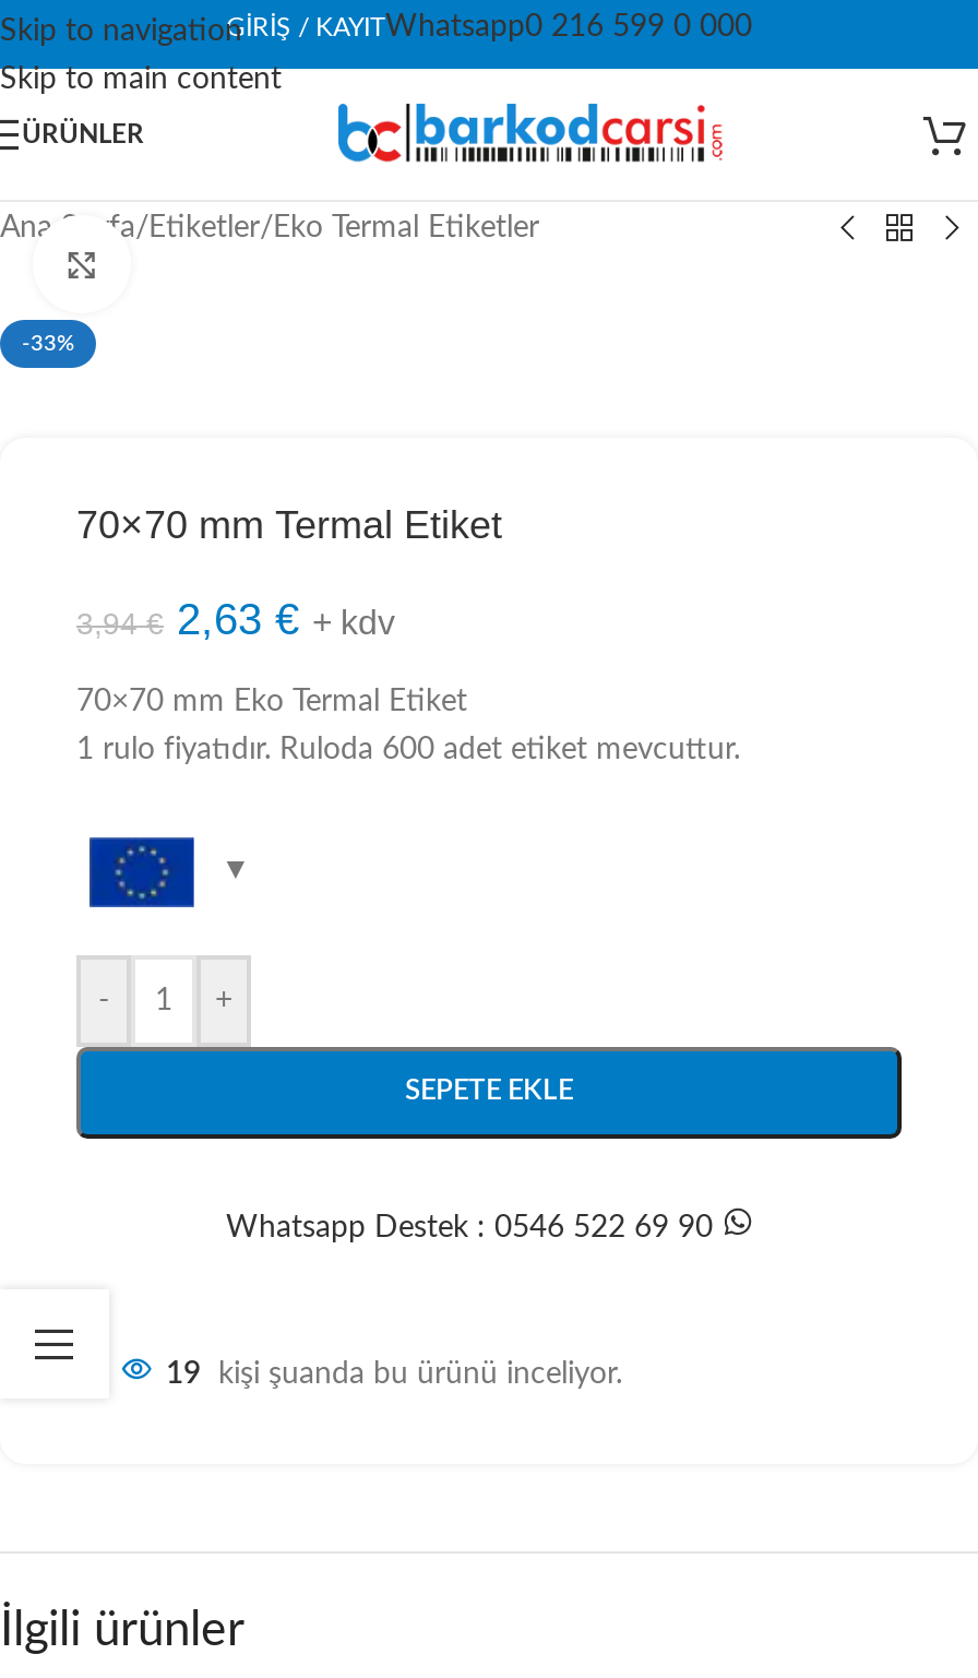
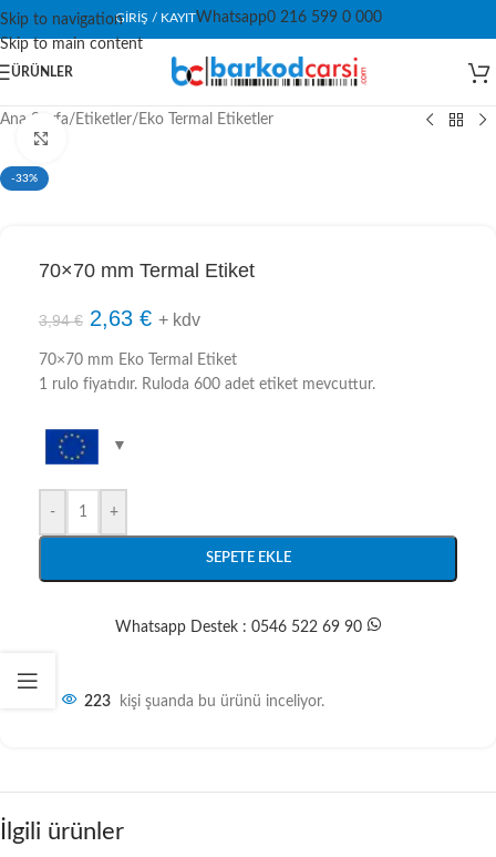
[166,1359,622,1390] 19 kişi şuanda bu ürünü inceliyor. -> [84,694,324,710] 223 kişi şuanda bu ürünü inceliyor.

